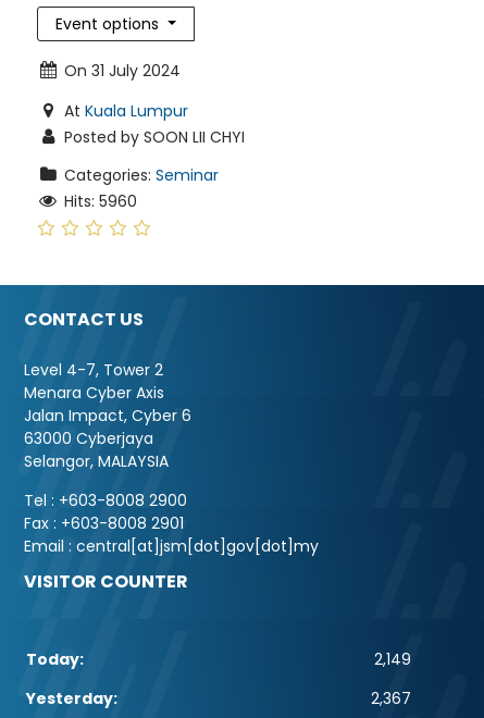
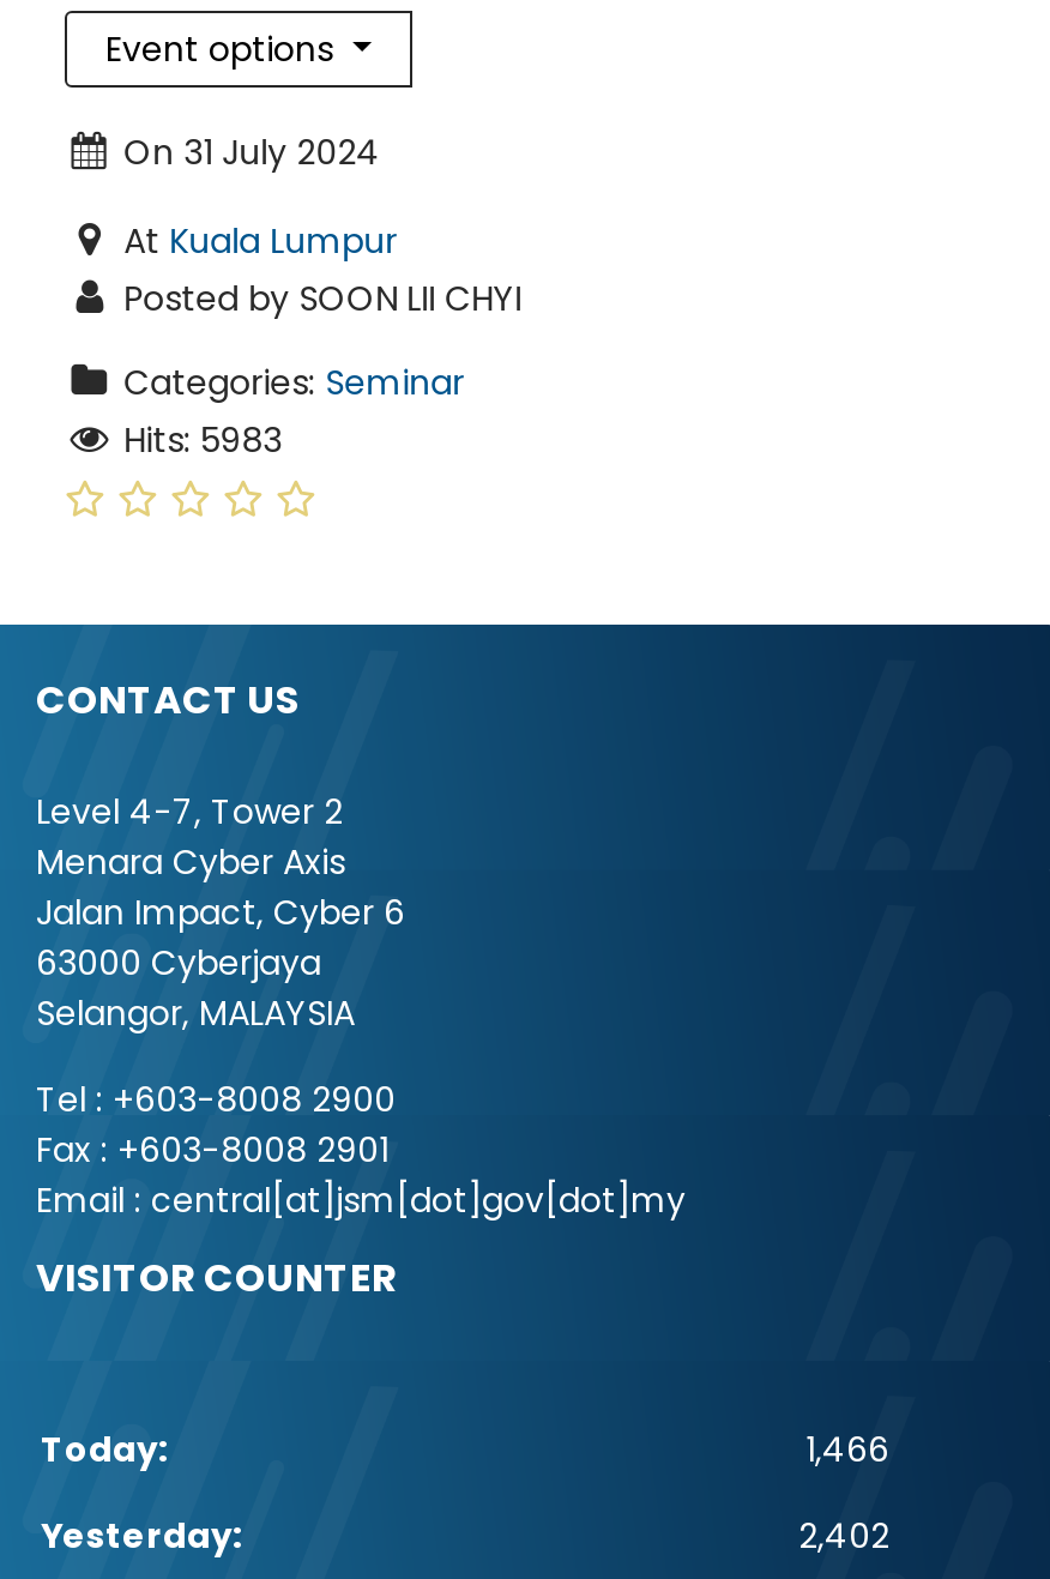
[59,190,137,212] Hits: 5960 -> [114,415,282,463] Hits: 5983
[374,648,411,670] 2,149 -> [805,1424,889,1472] 1,466
[371,687,411,709] 2,367 -> [798,1511,889,1559] 2,402

